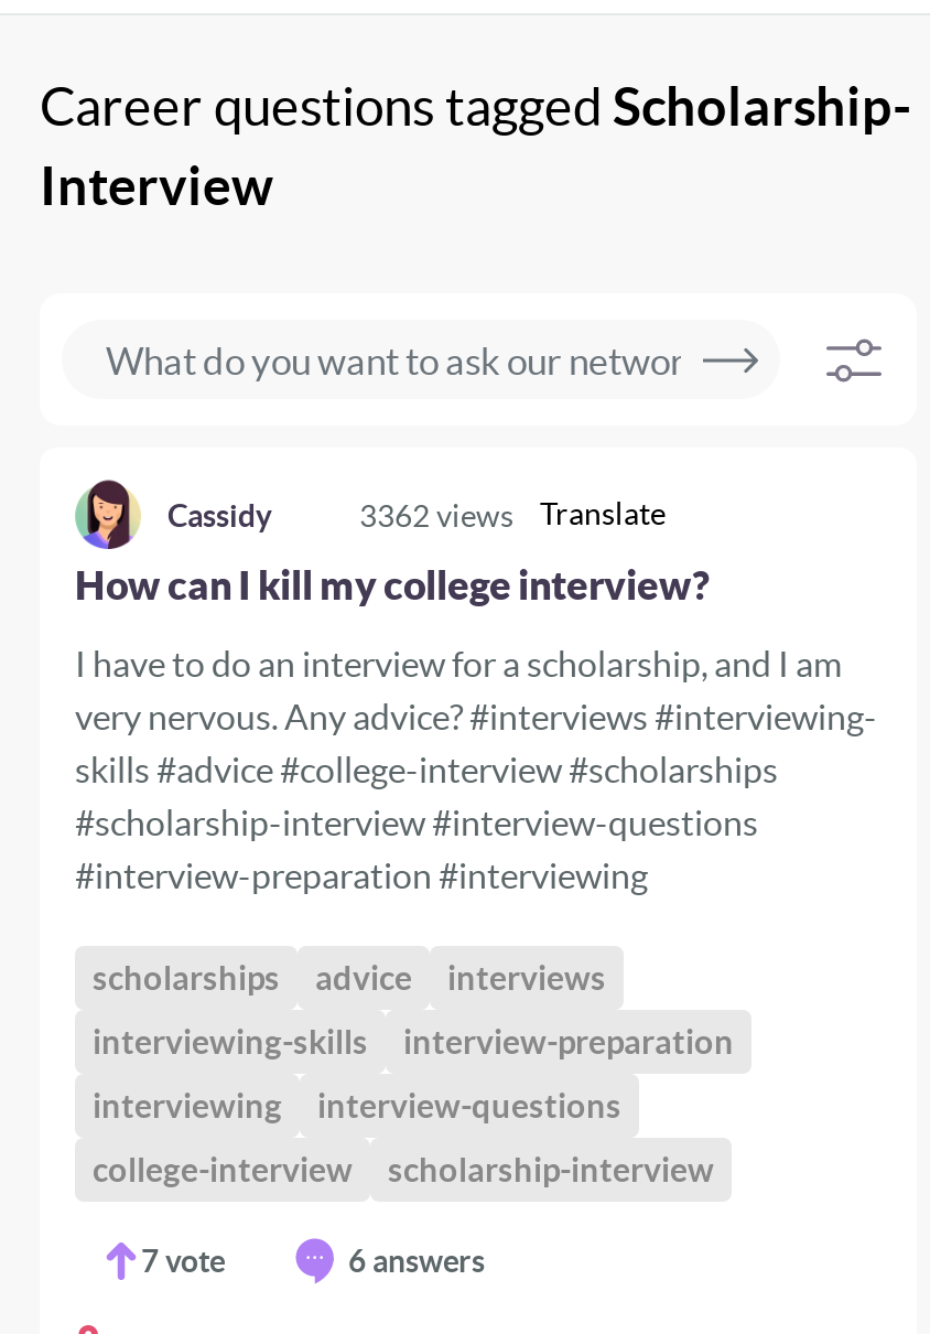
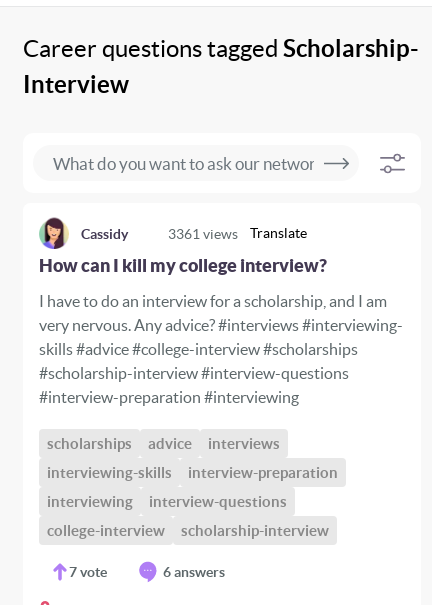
[359,497,666,532] 3362 views Translate -> [168,225,307,241] 3361 views Translate

